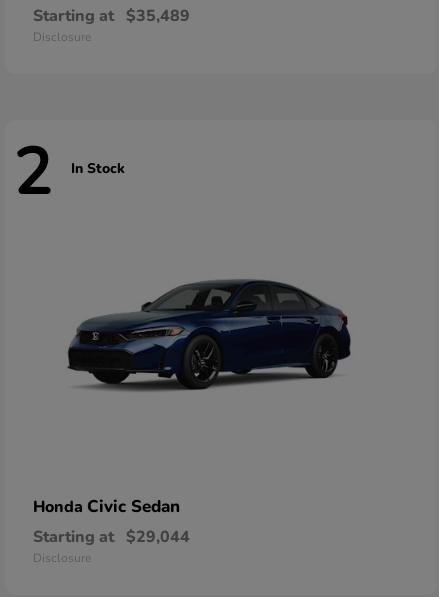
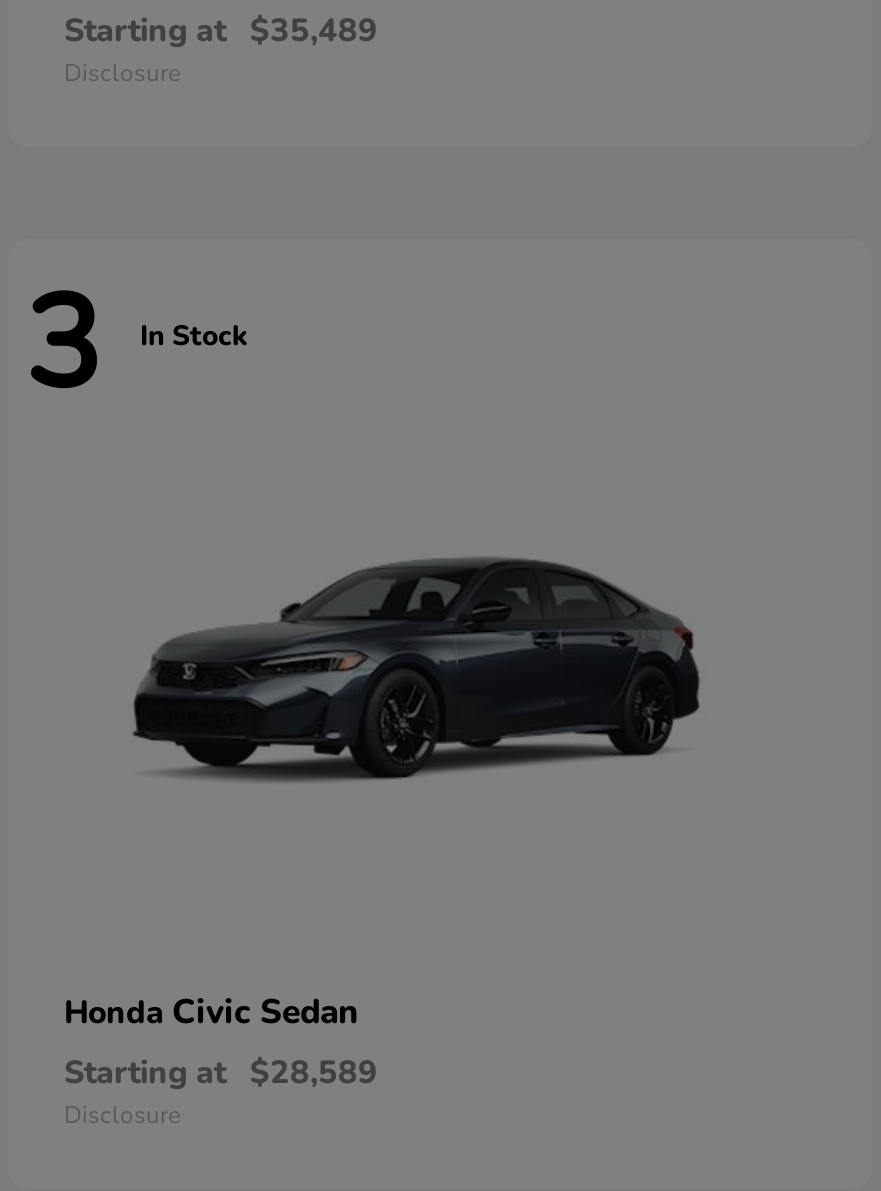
[13,129,125,217] 2 In Stock -> [24,257,248,433] 3 In Stock
[33,526,190,548] Starting at $29,044 -> [64,1051,378,1095] Starting at $28,589

